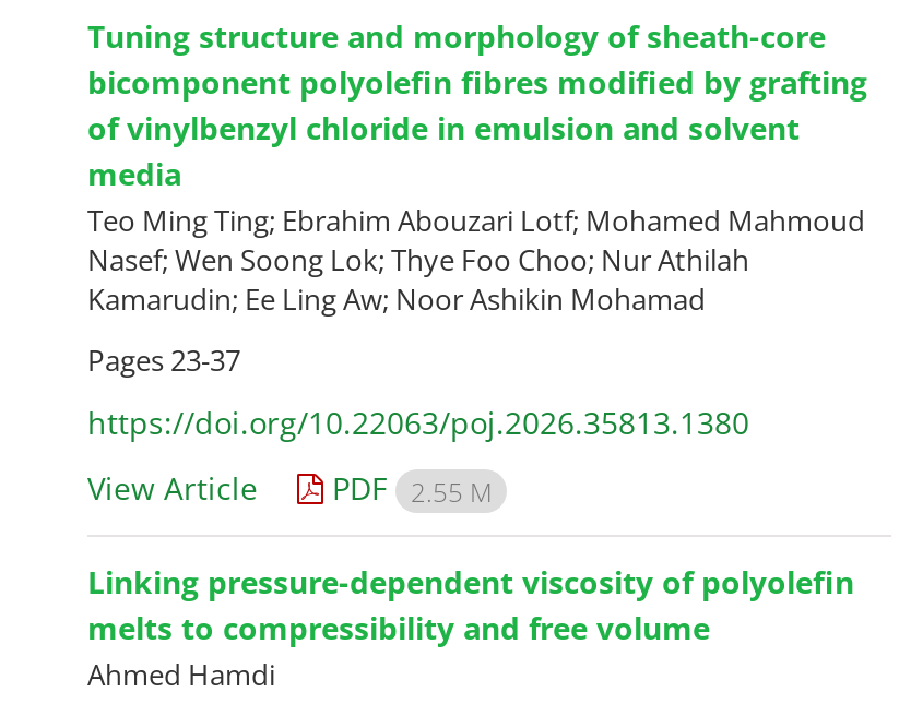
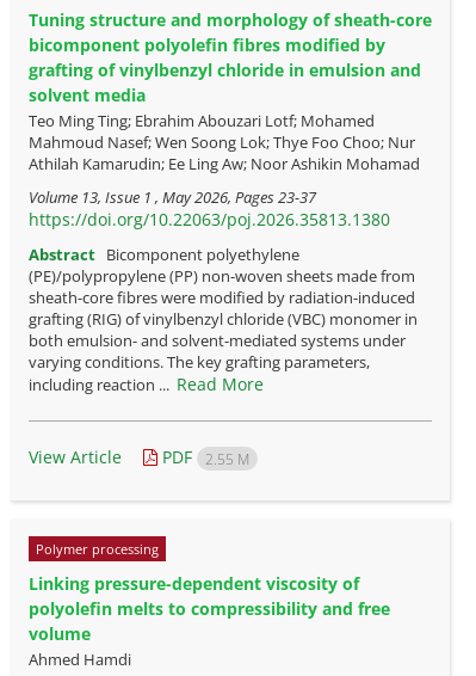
[87,339,240,379] Pages 23-37 -> [29,186,316,207] Volume 13, Issue 1 , May 2026, Pages 23-37
none -> [29,243,418,395] Abstract Bicomponent polyethylene | (PE)/polypropylene (PP) non-woven sheets made from | sheath-core fibres were modified by radiation-induced | grafting (RIG) of vinylbenzyl chloride (VBC) monomer in | both emulsion- and solvent-mediated systems under | varying conditions. The key grafting parameters, | including reaction ... Read More
[87,561,854,648] Linking pressure-dependent viscosity of polyolefin | melts to compressibility and free volume -> [29,540,390,645] Polymer processing | Linking pressure-dependent viscosity of | polyolefin melts to compressibility and free | volume

